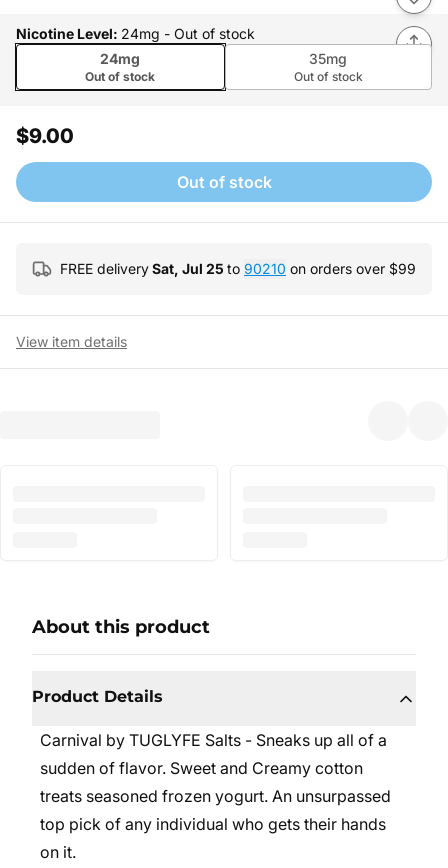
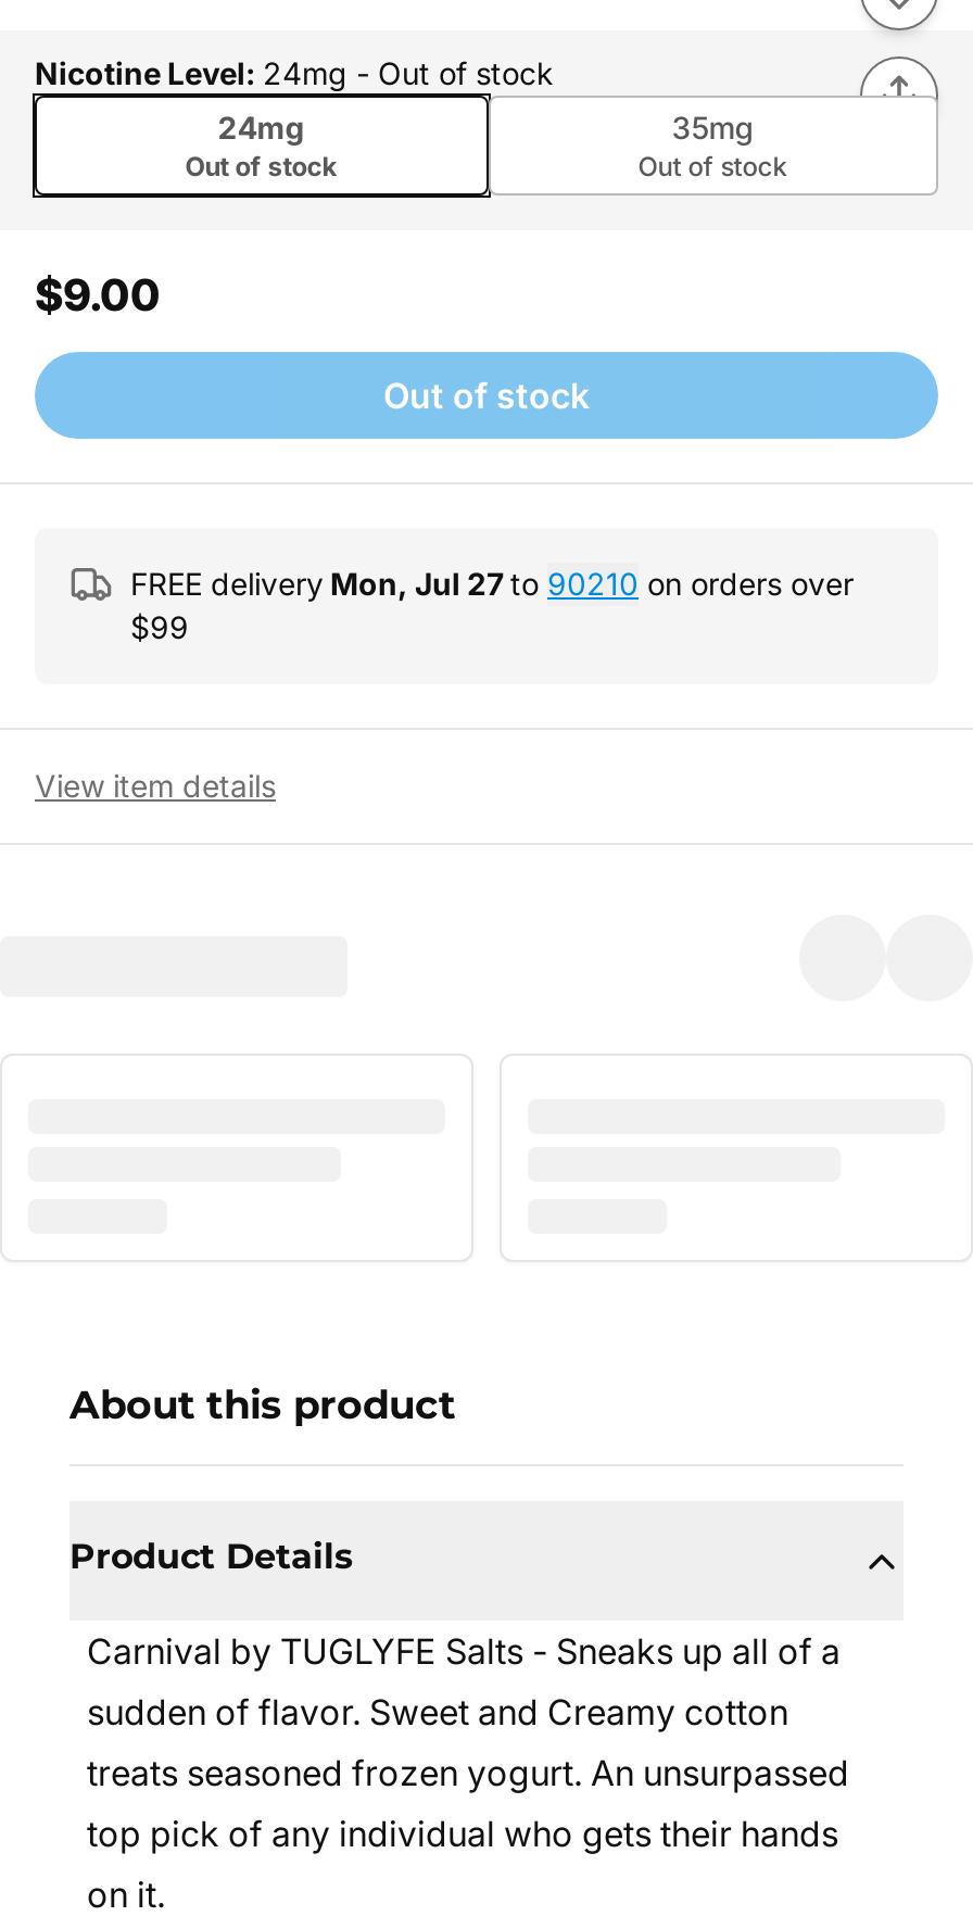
[60,260,416,277] FREE delivery Sat, Jul 25 to 90210 on orders over $99 -> [130,565,854,645] FREE delivery Mon, Jul 27 to 90210 on orders over | $99

